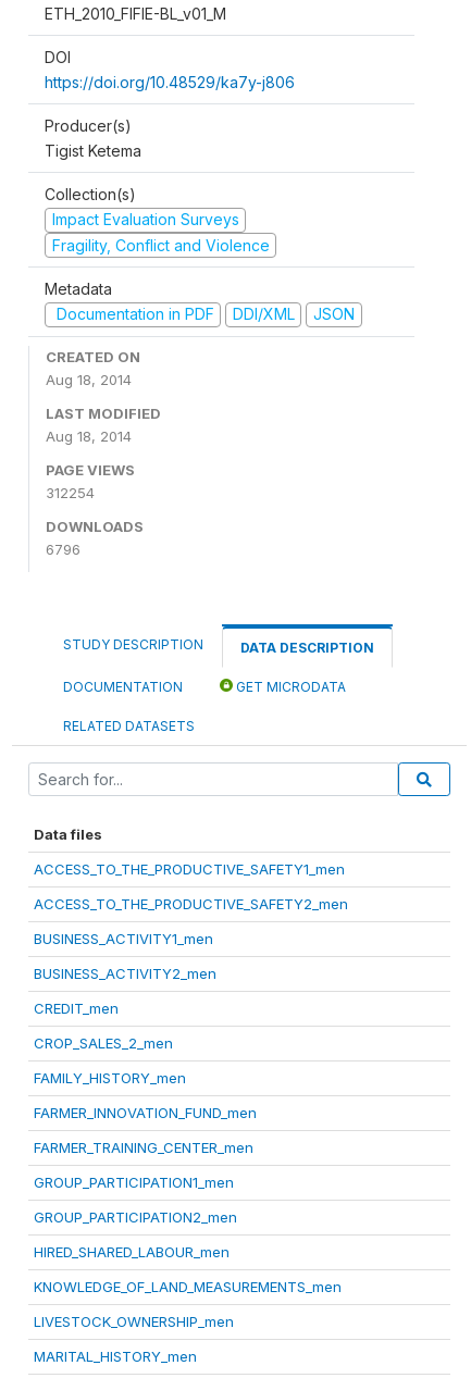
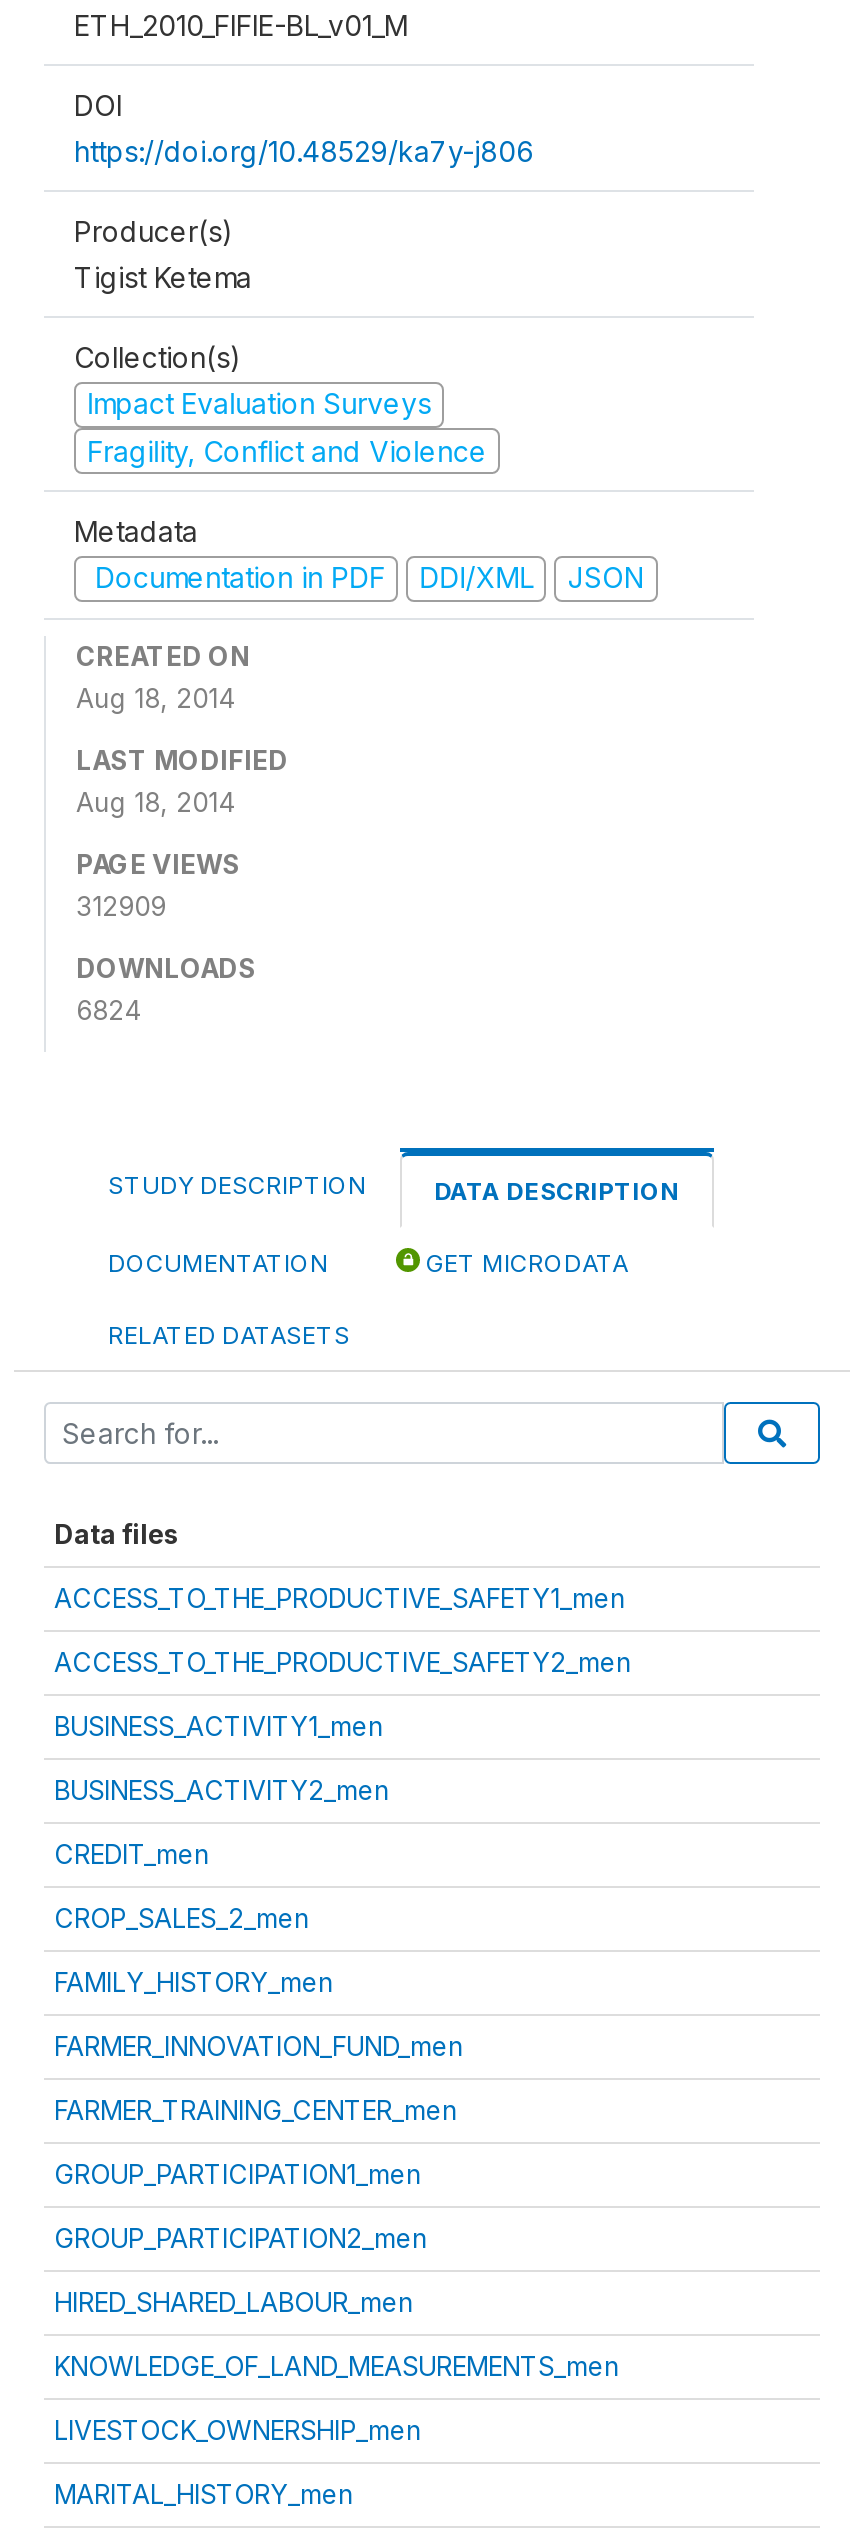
[46,483,95,501] 312254 -> [76,889,166,921] 312909
[46,540,80,557] 6796 -> [76,993,140,1025] 6824

